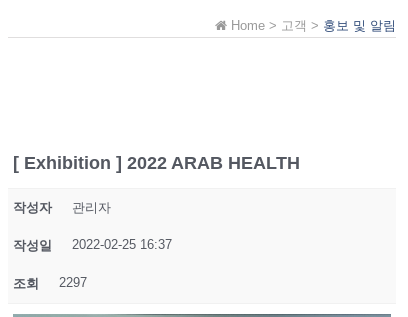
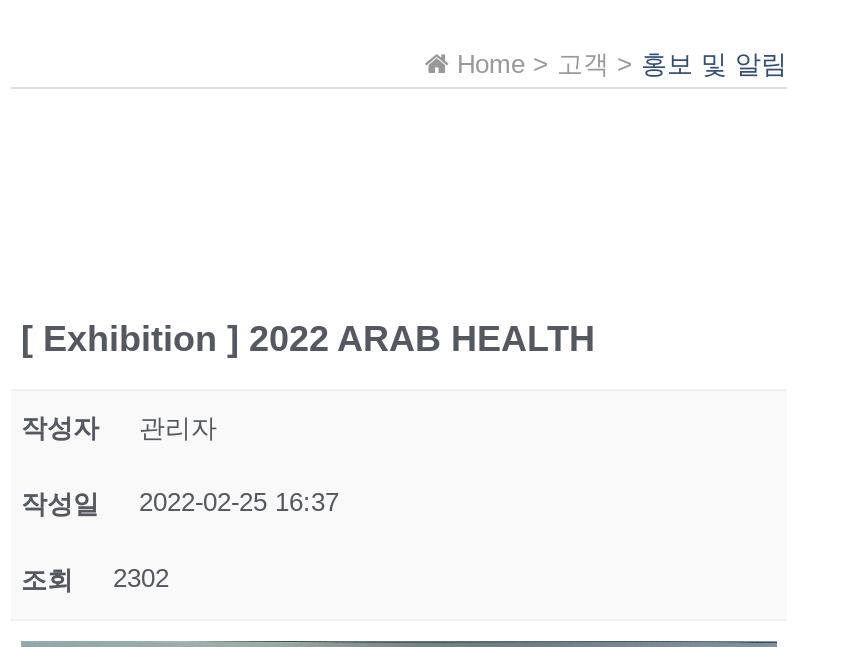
[13,275,87,291] 조회 2297 -> [21,563,169,595] 조회 2302

